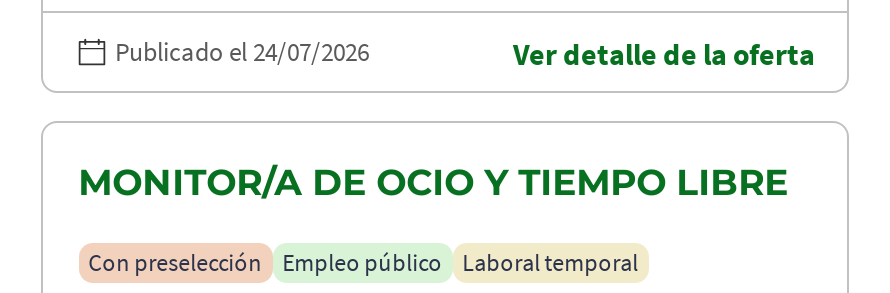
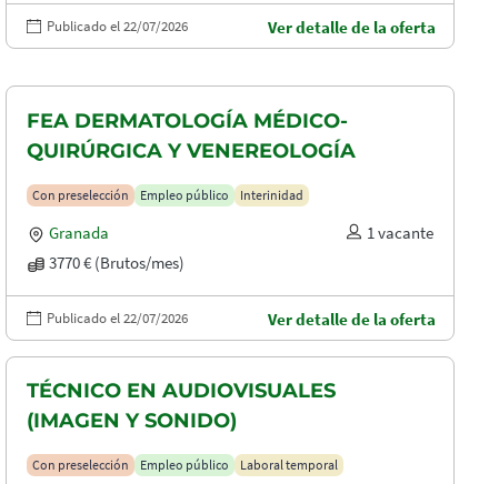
[115,34,369,68] Publicado el 24/07/2026 -> [47,16,188,35] Publicado el 22/07/2026
[78,161,788,205] MONITOR/A DE OCIO Y TIEMPO LIBRE -> [26,108,436,433] FEA DERMATOLOGÍA MÉDICO- | QUIRÚRGICA Y VENEREOLOGÍA | Con preselección | Empleo público | Interinidad | Granada | 1 vacante | 3770 € (Brutos/mes) | Publicado el 22/07/2026 | Ver detalle de la oferta | TÉCNICO EN AUDIOVISUALES | (IMAGEN Y SONIDO)

